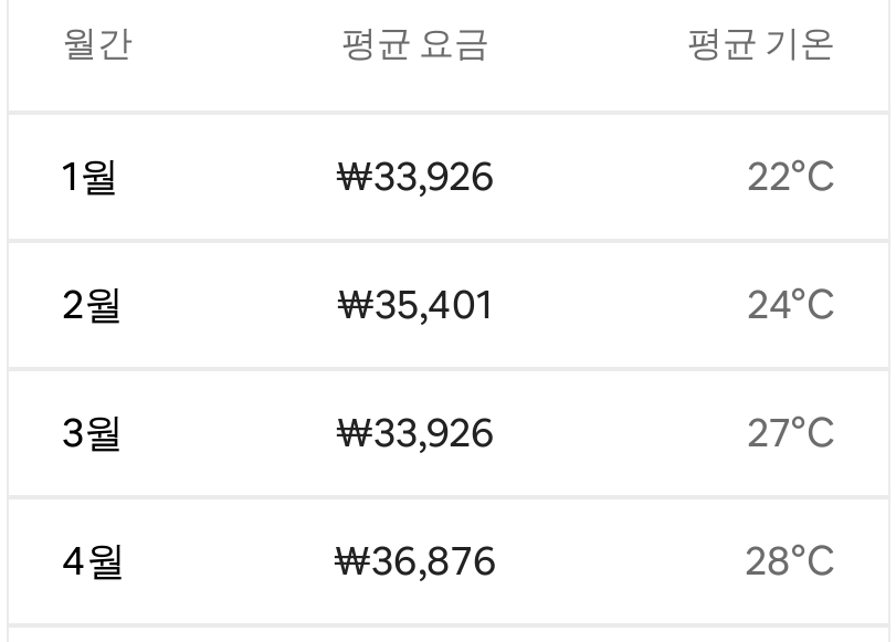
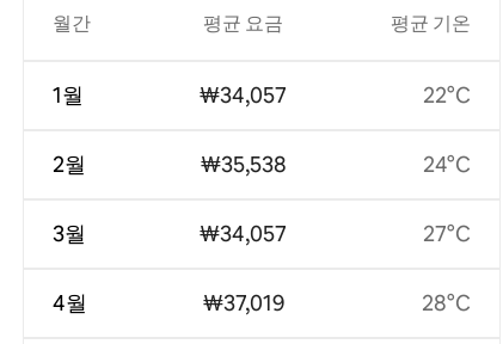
[336,150,495,201] ₩33,926 -> [200,81,287,109] ₩34,057
[337,278,494,329] ₩35,401 -> [201,150,287,178] ₩35,538
[336,406,495,457] ₩33,926 -> [200,220,287,247] ₩34,057
[334,535,497,585] ₩36,876 -> [203,289,284,316] ₩37,019

